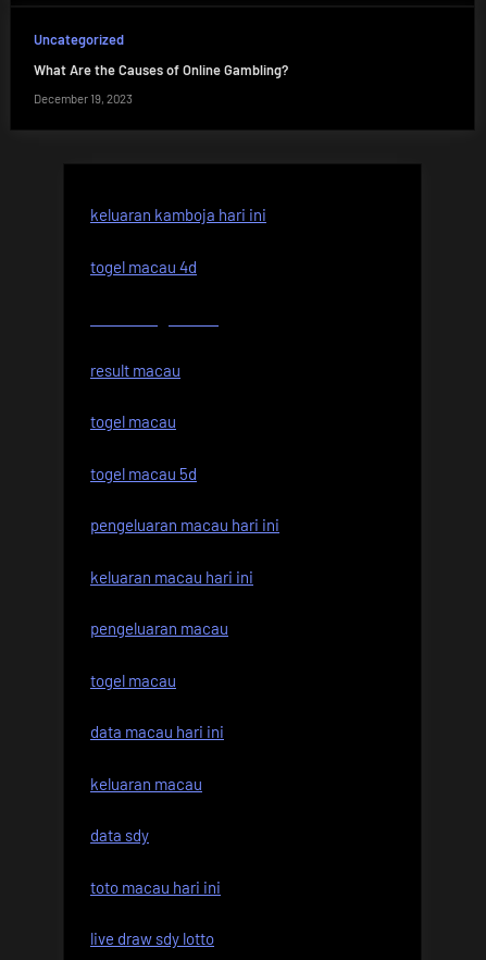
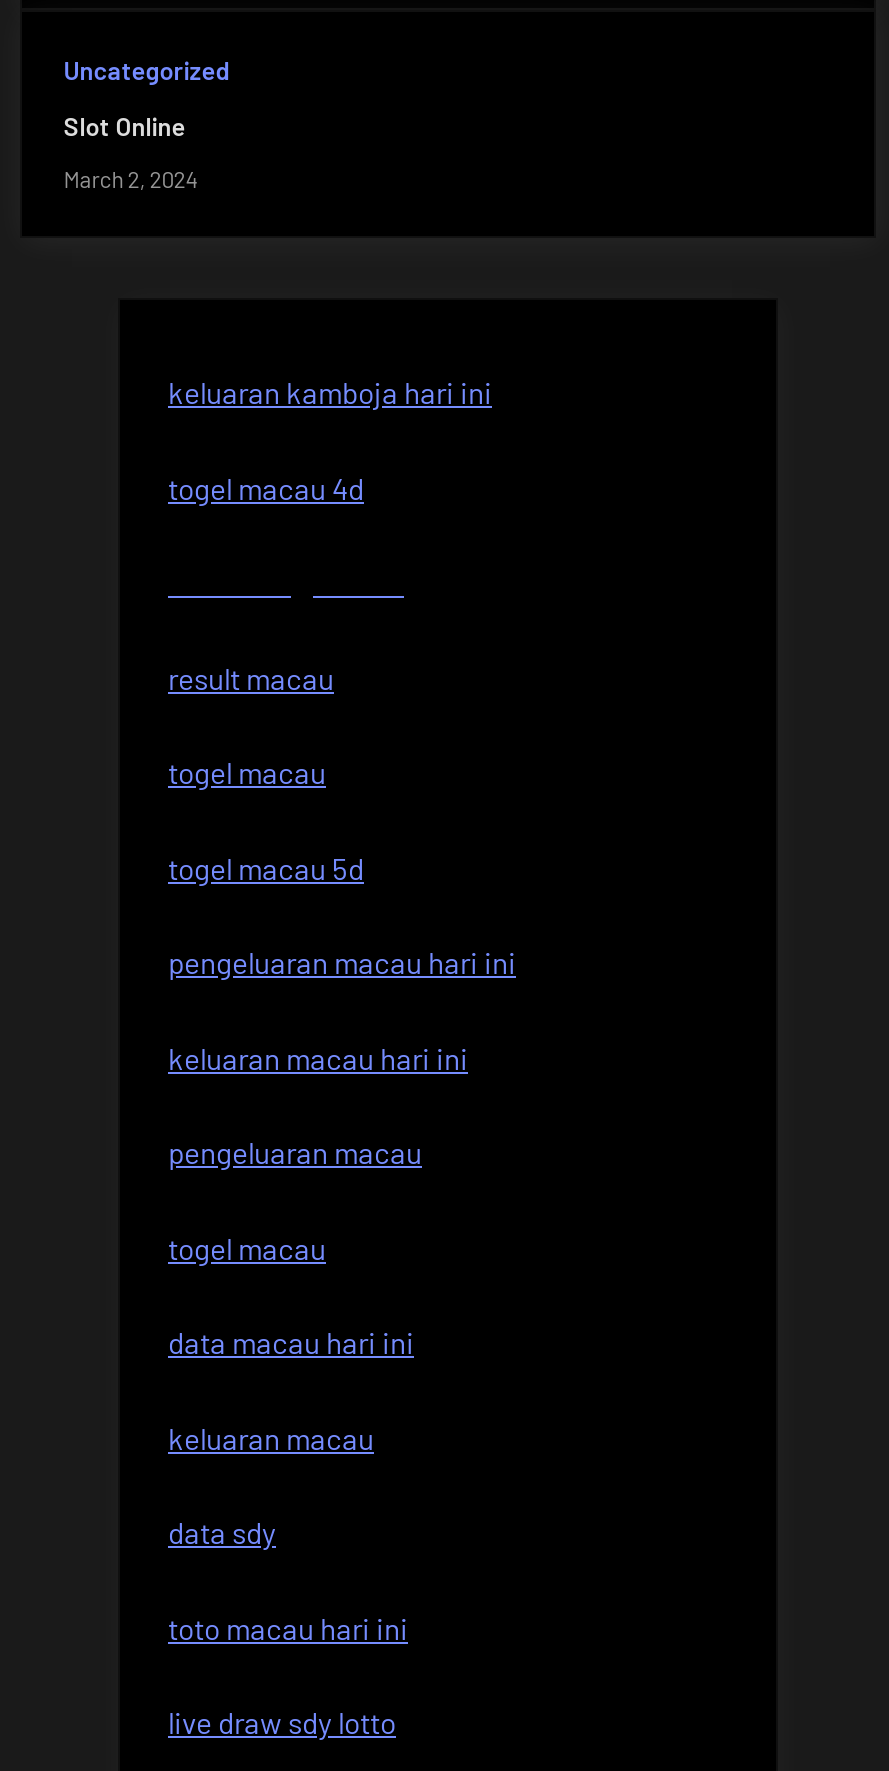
[33,61,288,78] What Are the Causes of Online Gambling? -> [64,110,186,142] Slot Online
[33,92,132,106] December 19, 2023 -> [64,167,198,193] March 2, 2024

